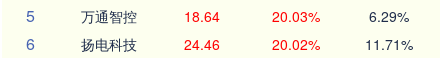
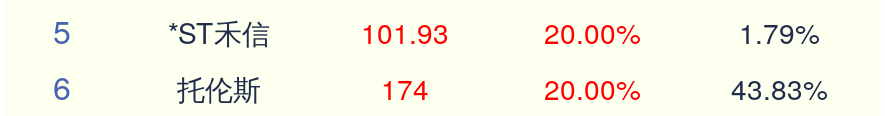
[81,6,409,26] 万通智控 | 18.64 | 20.03% | 6.29% -> [168,12,819,52] *ST禾信 | 101.93 | 20.00% | 1.79%
[81,34,413,54] 扬电科技 | 24.46 | 20.02% | 11.71% -> [177,68,827,108] 托伦斯 | 174 | 20.00% | 43.83%

